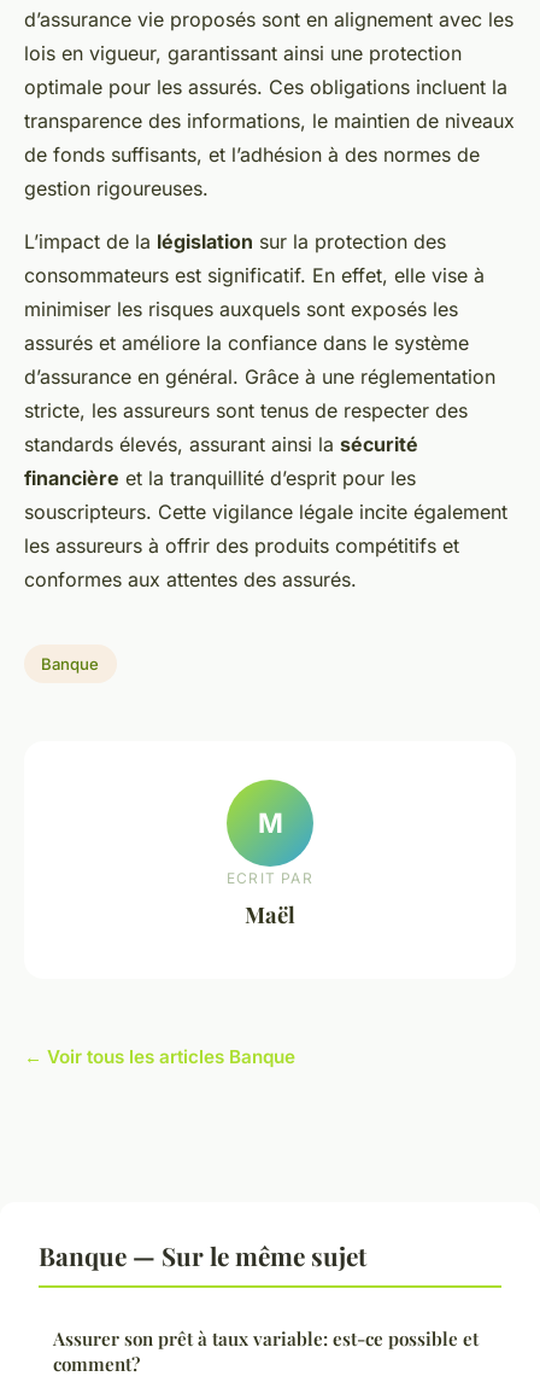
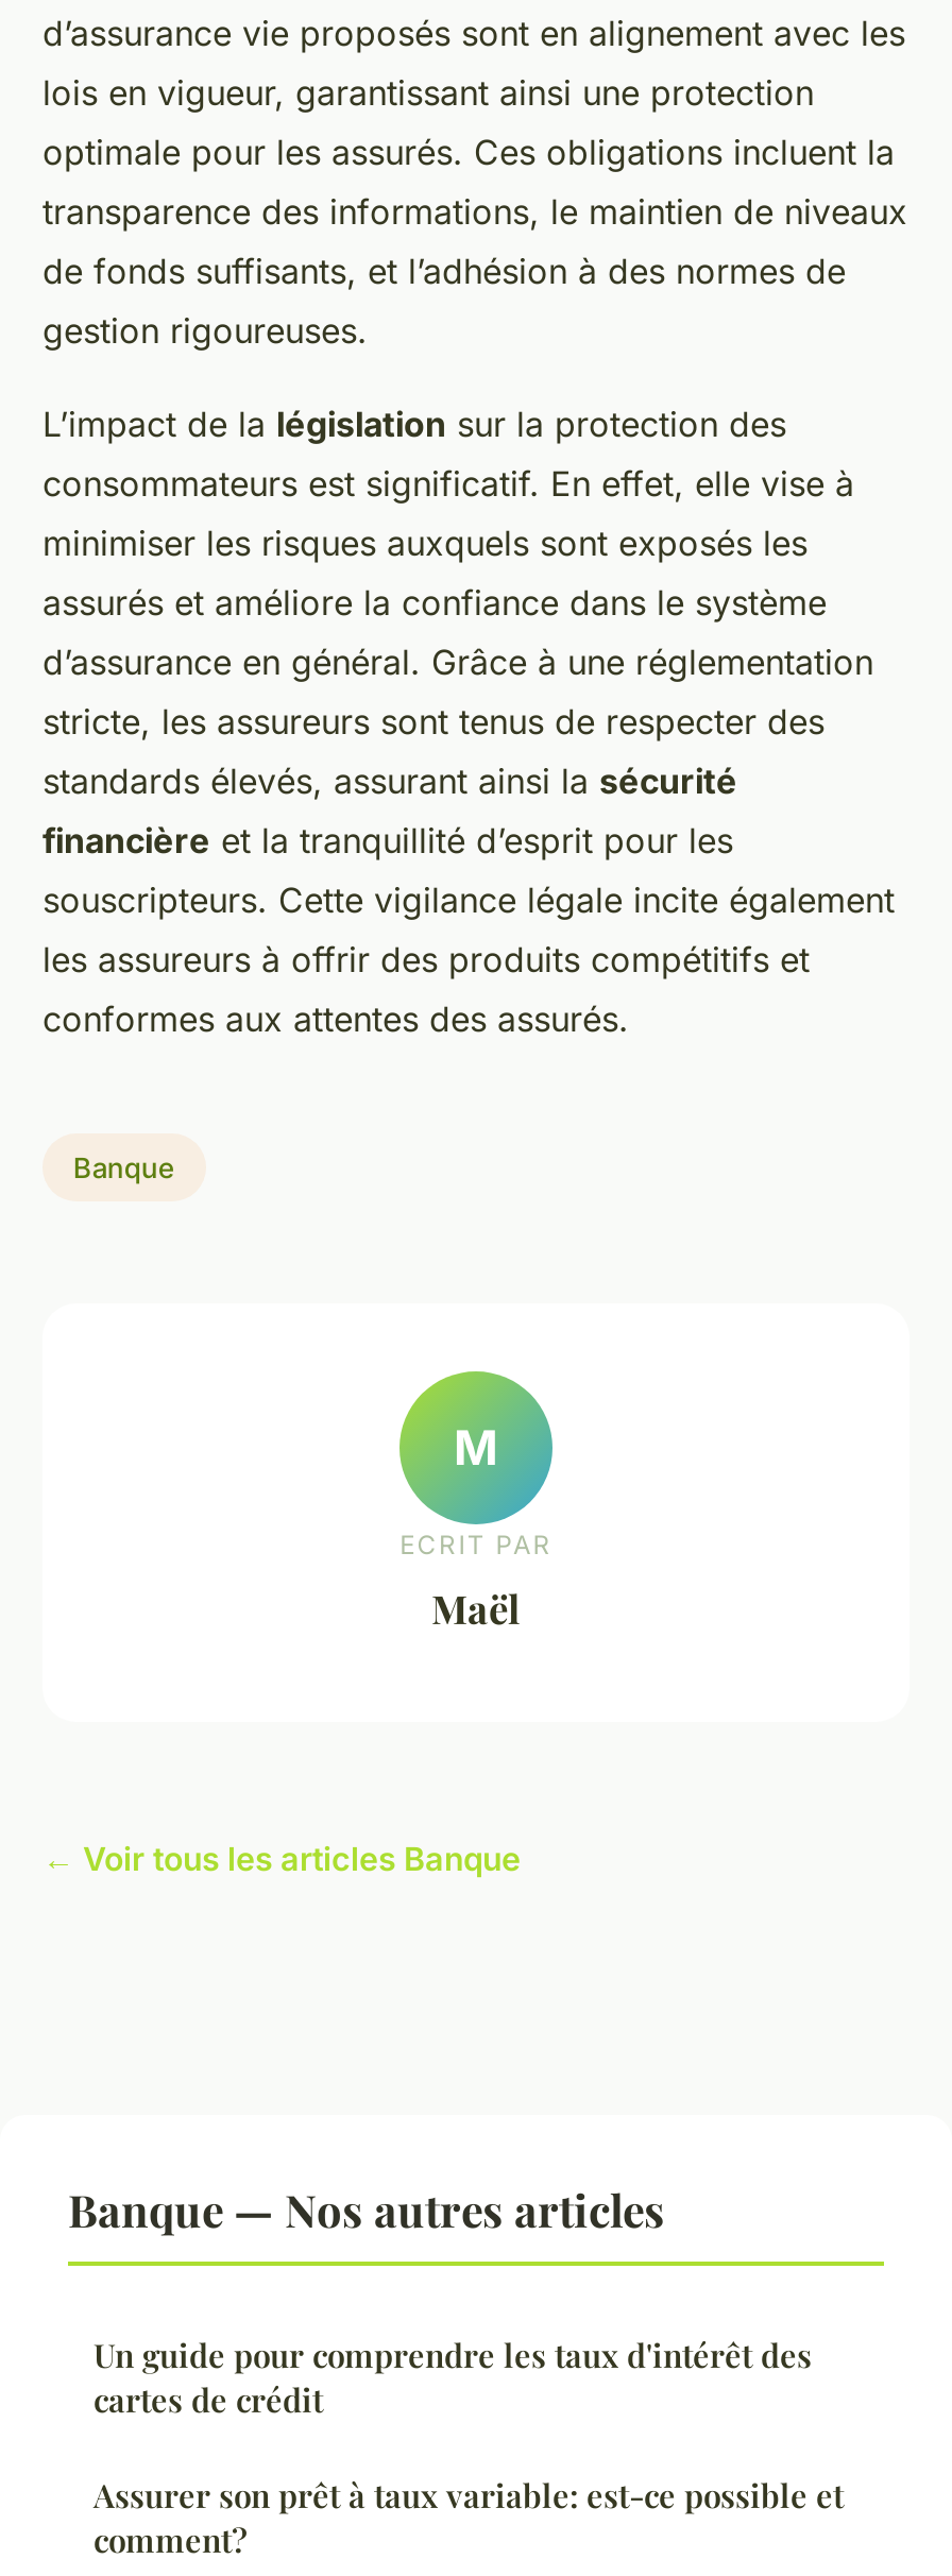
[39,1238,366,1272] Banque — Sur le même sujet -> [68,2179,812,2421] Banque — Nos autres articles | Un guide pour comprendre les taux d'intérêt des | cartes de crédit

